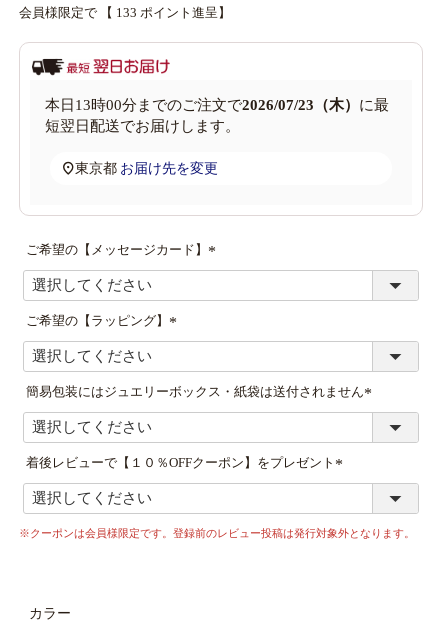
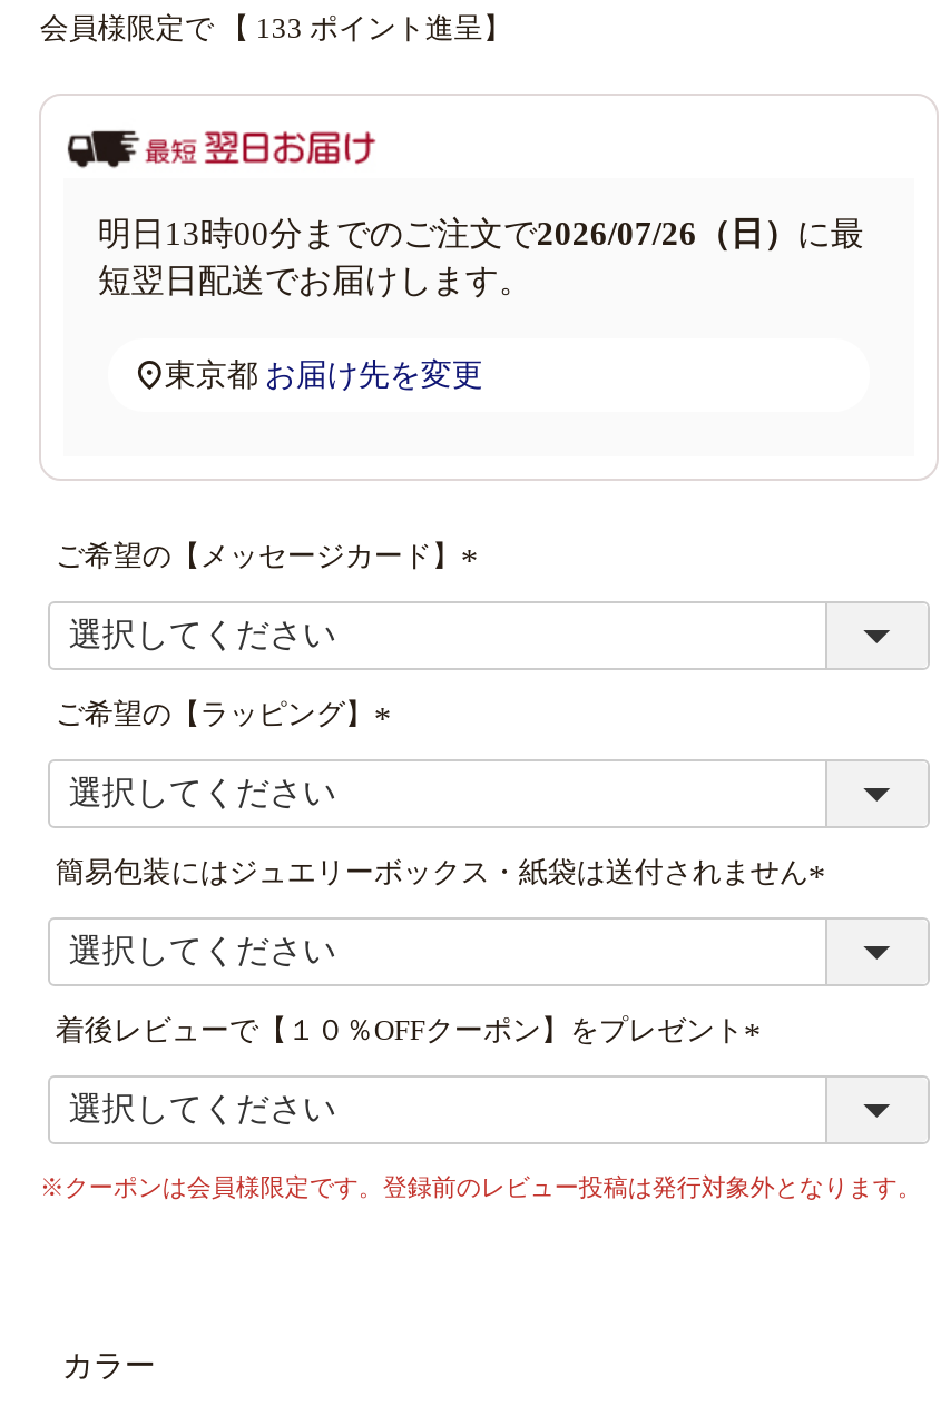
[45,97,389,113] 本日13時00分までのご注文で2026/07/23（木）に最 -> [98,216,864,252] 明日13時00分までのご注文で2026/07/26（日）に最

